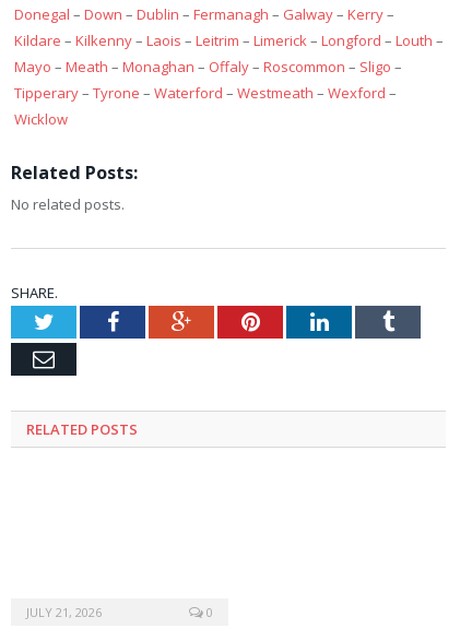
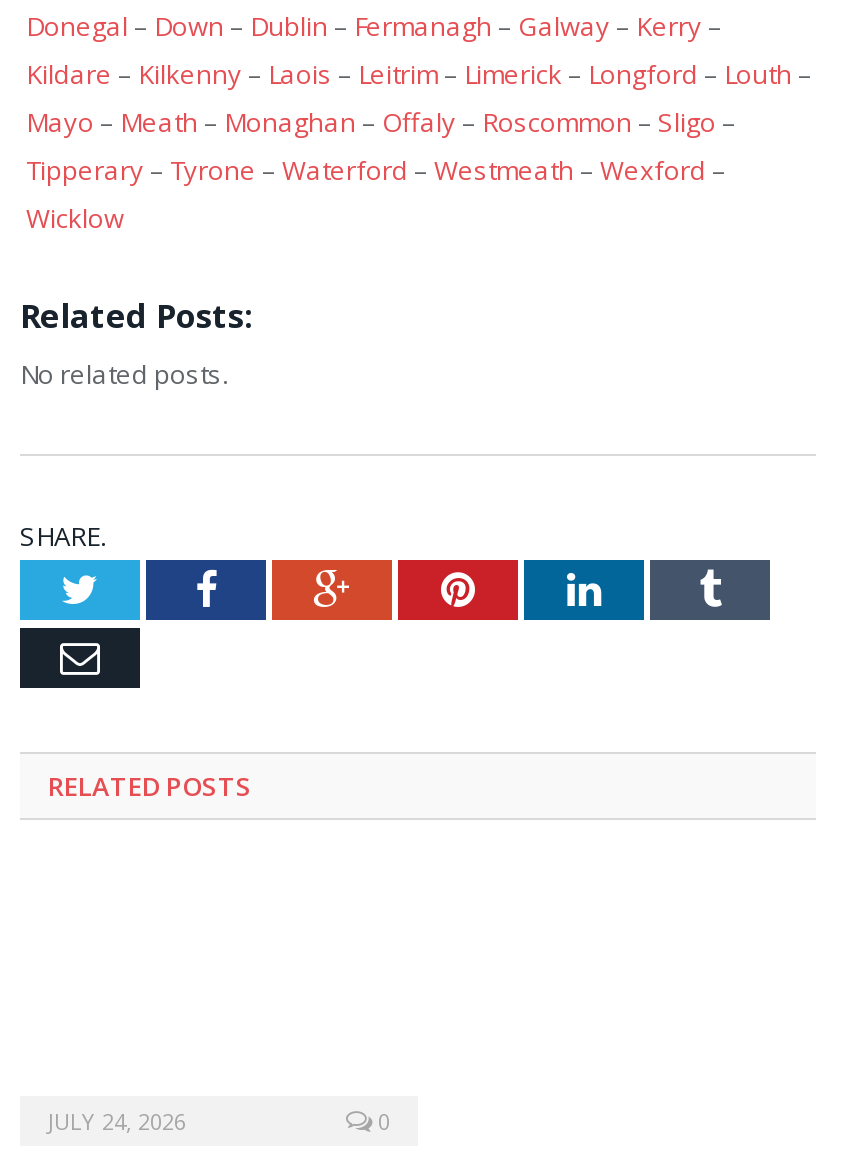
[26,604,102,620] JULY 21, 2026 -> [48,1105,186,1135] JULY 24, 2026

